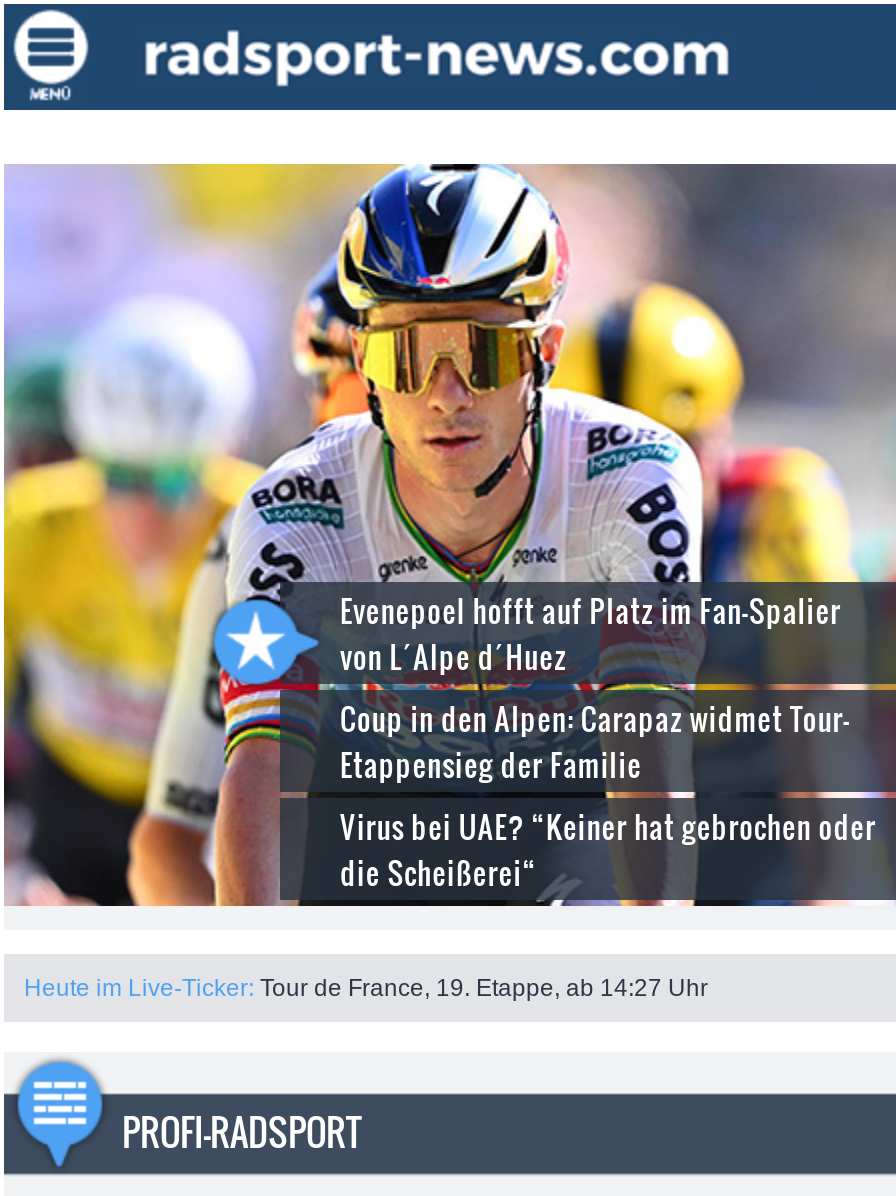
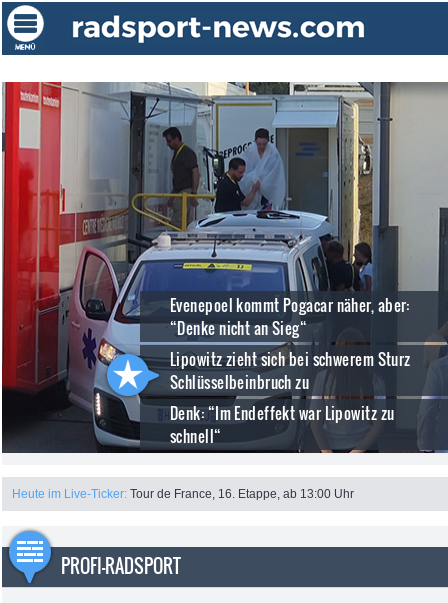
[6,162,890,908] [image] | Evenepoel hofft auf Platz im Fan-Spalier | von L´Alpe d´Huez -> [3,81,445,454] [image] | Evenepoel kommt Pogacar näher, aber: | “Denke nicht an Sieg“
[340,699,850,787] Coup in den Alpen: Carapaz widmet Tour- | Etappensieg der Familie -> [170,349,411,393] Lipowitz zieht sich bei schwerem Sturz | Schlüsselbeinbruch zu
[340,807,876,895] Virus bei UAE? “Keiner hat gebrochen oder | die Scheißerei“ -> [170,403,394,447] Denk: “Im Endeffekt war Lipowitz zu | schnell“
[24,975,708,1003] Heute im Live-Ticker: Tour de France, 19. Etappe, ab 14:27 Uhr -> [12,487,354,501] Heute im Live-Ticker: Tour de France, 16. Etappe, ab 13:00 Uhr

